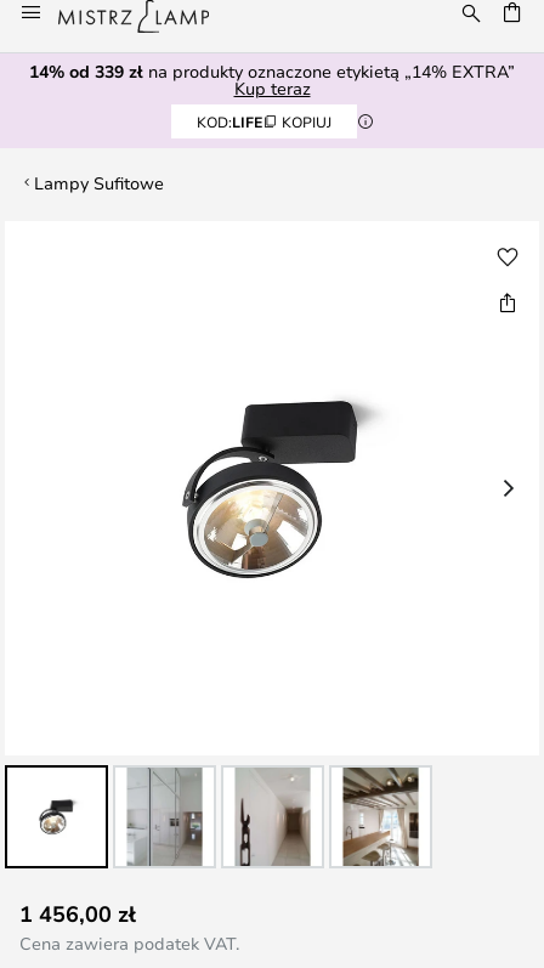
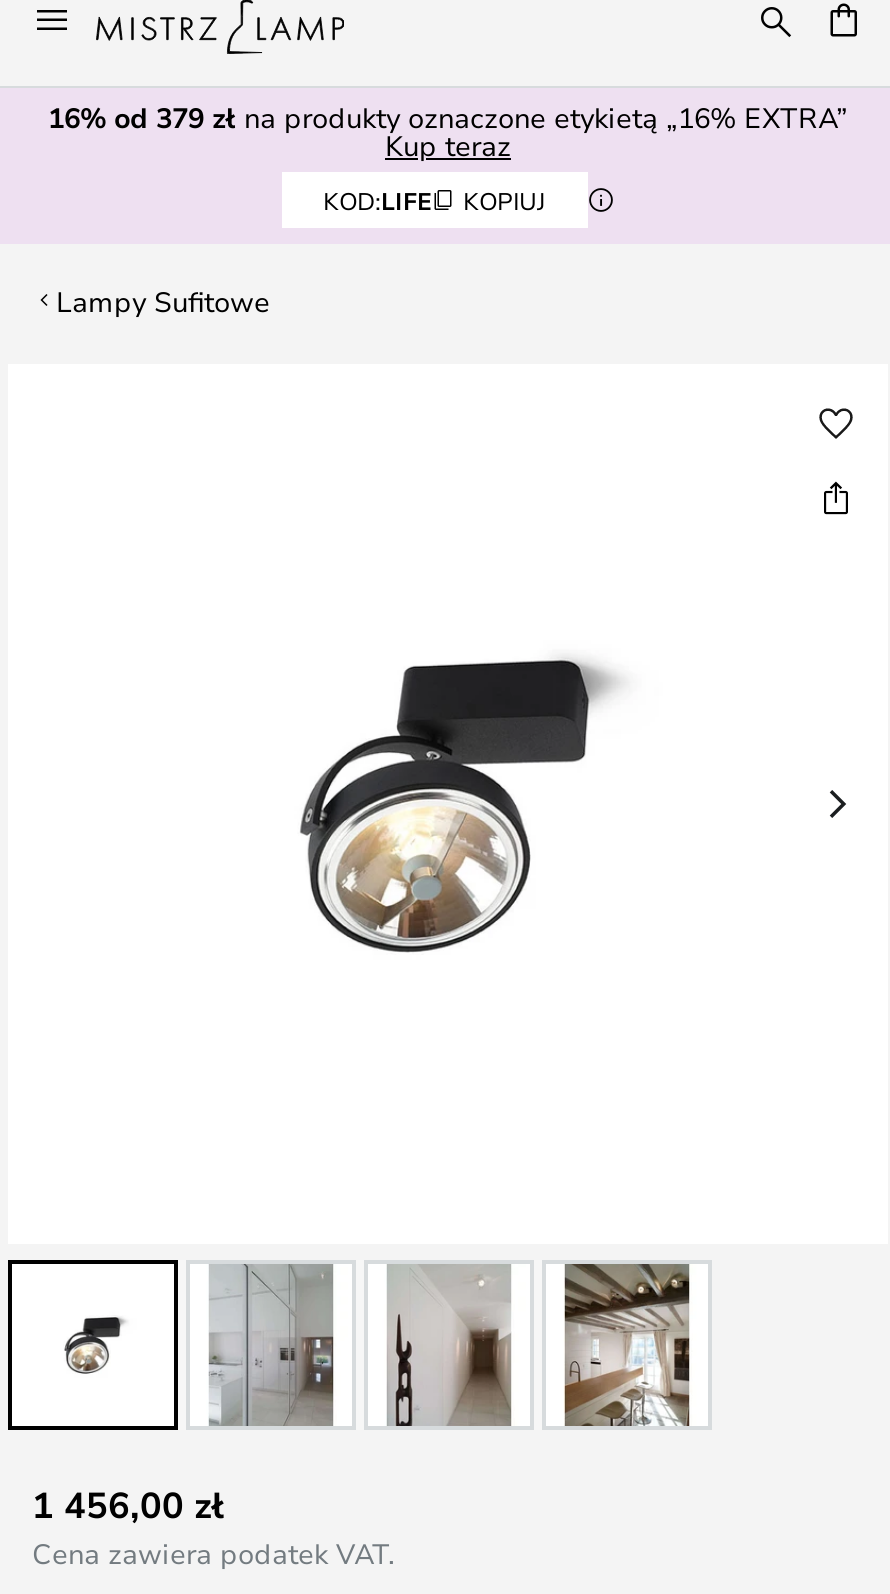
[29,60,515,83] 14% od 339 zł na produkty oznaczone etykietą „14% EXTRA” -> [48,98,848,136] 16% od 379 zł na produkty oznaczone etykietą „16% EXTRA”

